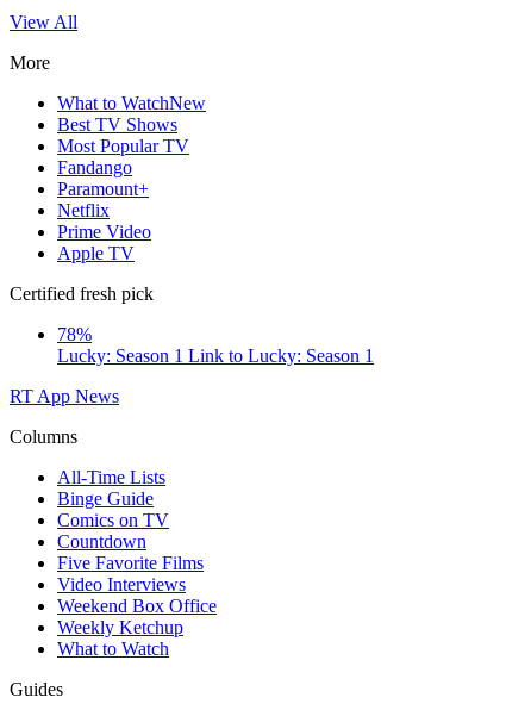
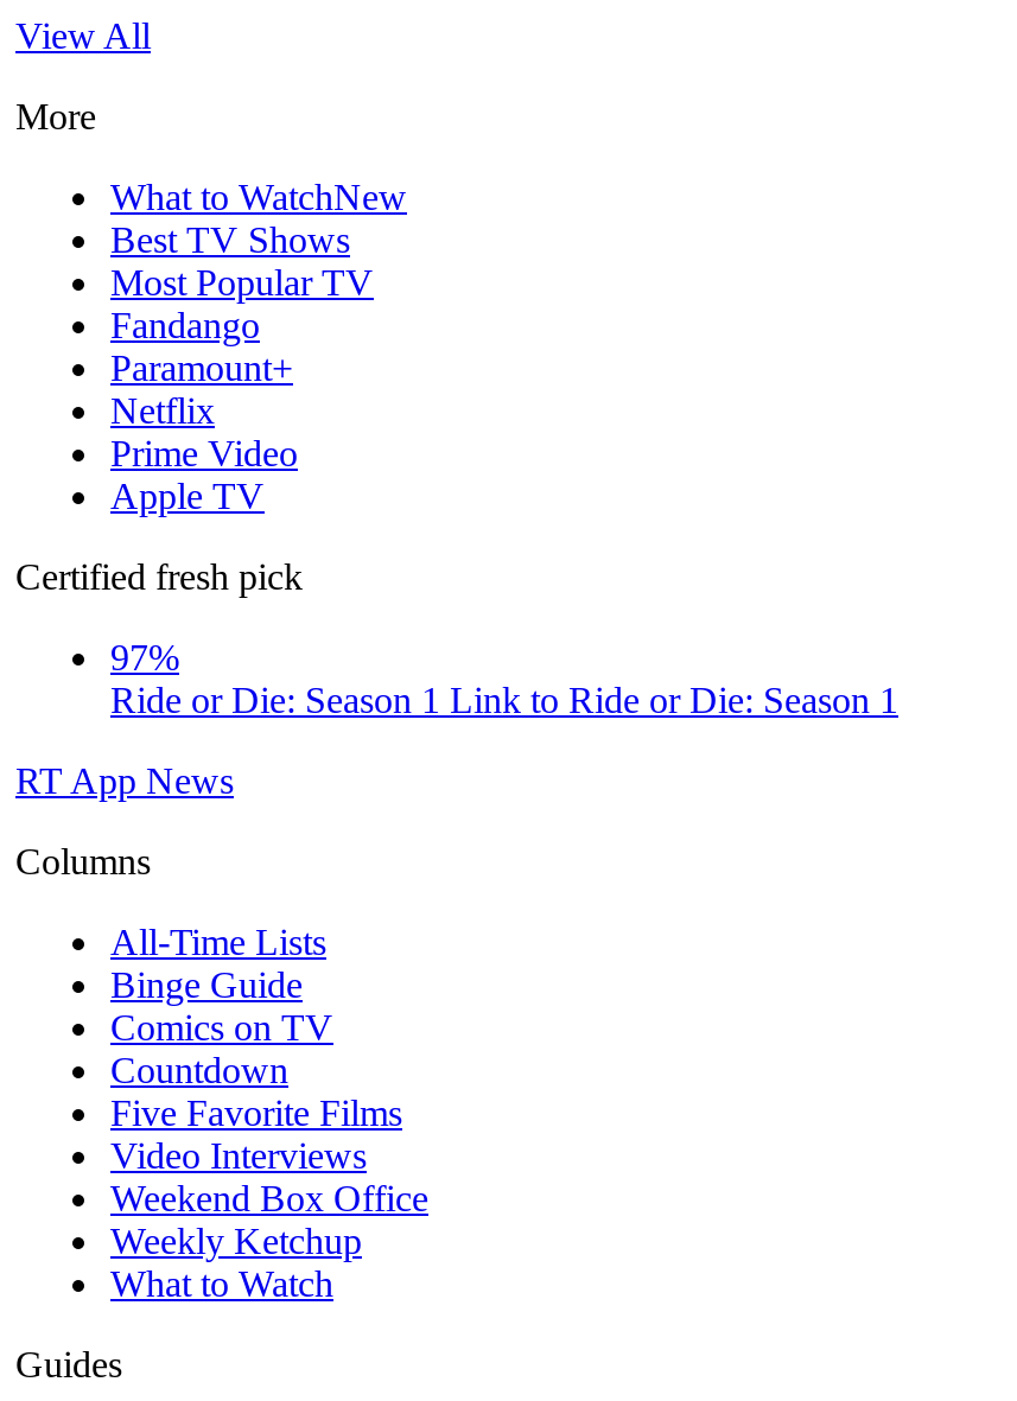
[57,324,374,366] 78% | Lucky: Season 1 Link to Lucky: Season 1 -> [110,637,898,720] 97% | Ride or Die: Season 1 Link to Ride or Die: Season 1

